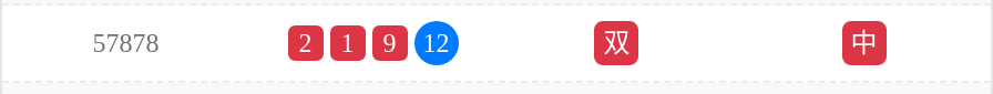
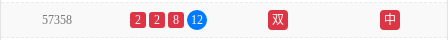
[93,28,159,59] 57878 -> [42,13,72,27] 57358
[341,28,354,59] 1 -> [154,13,160,27] 2
[383,28,396,59] 9 -> [173,13,179,27] 8

